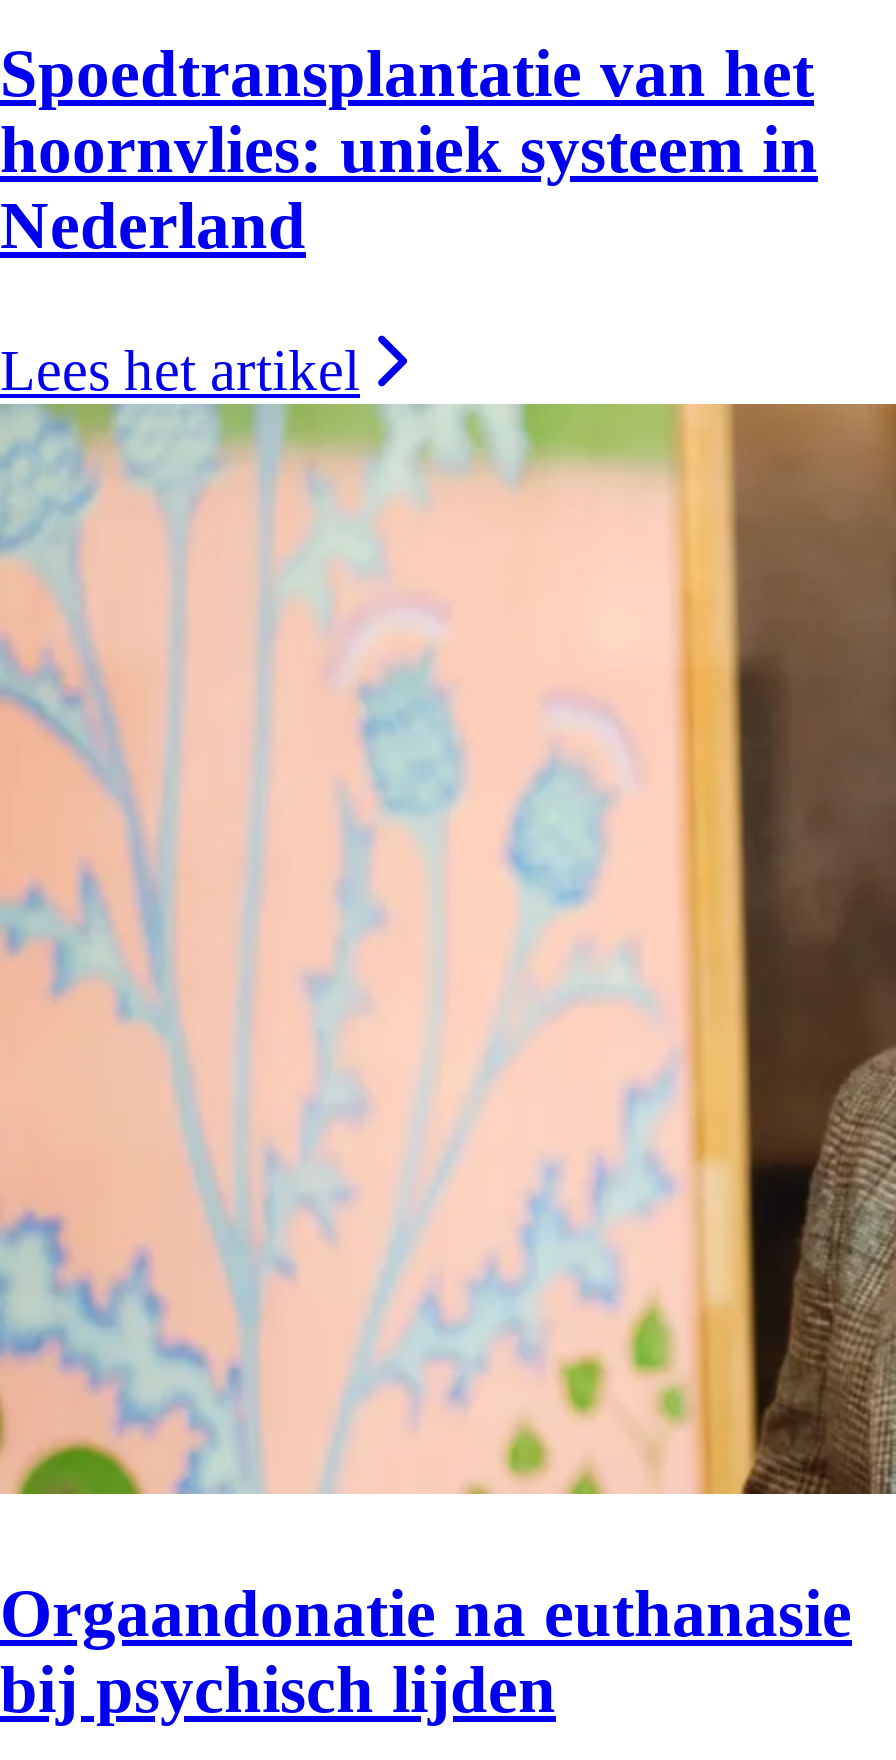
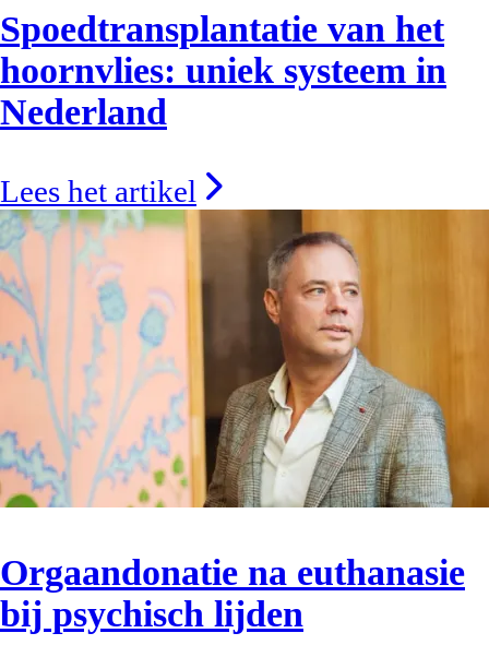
[6,402,890,1496] [image] -> [3,208,486,509] [image]

